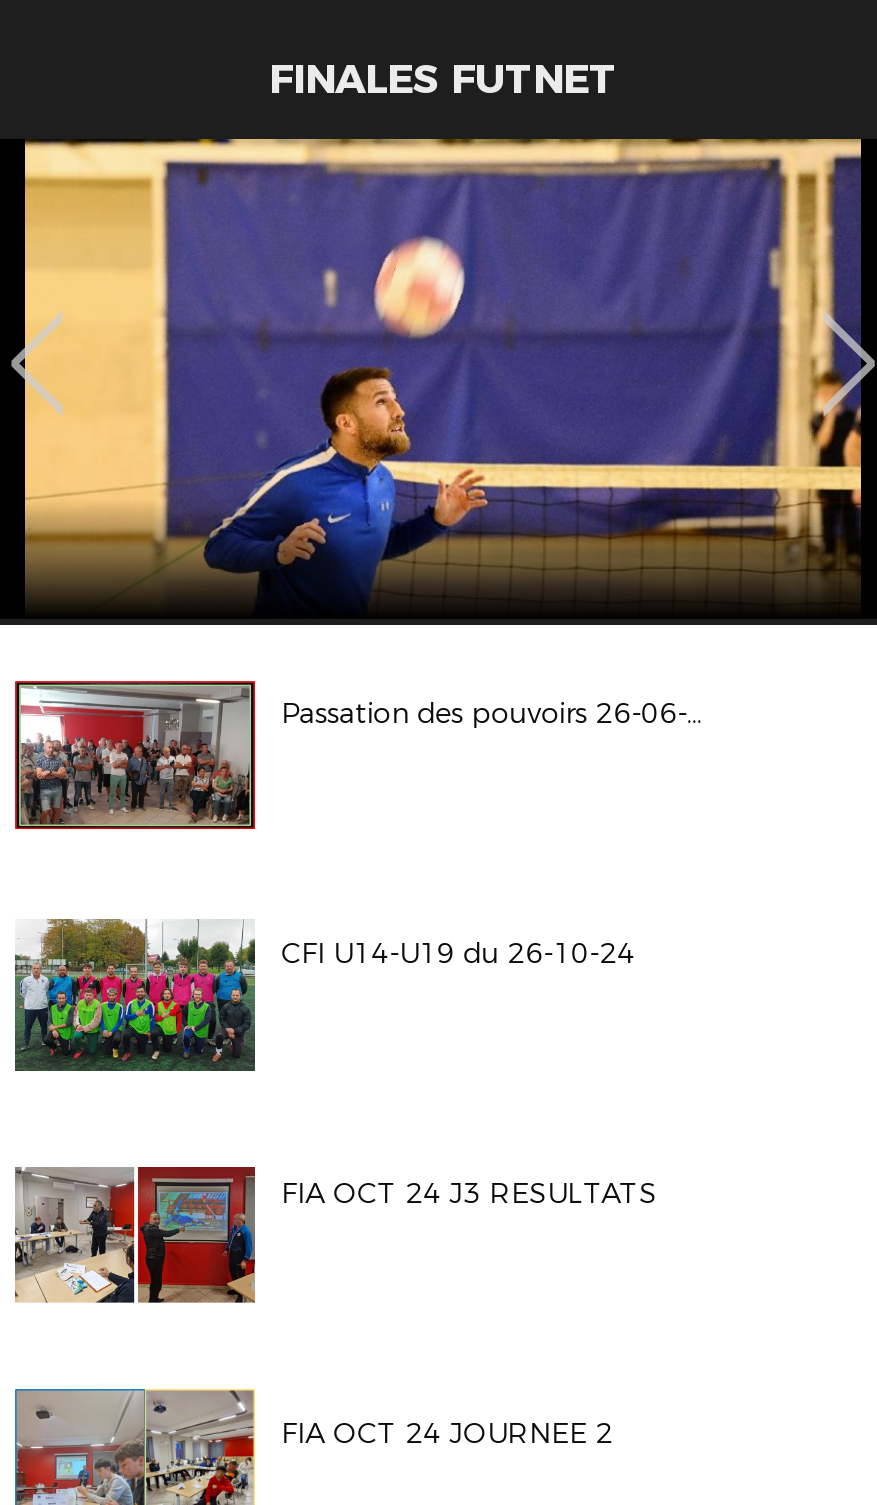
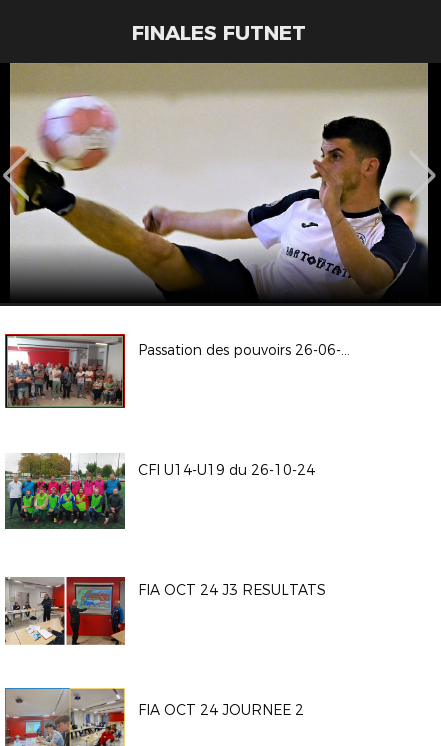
[23,139,863,603] [image] -> [9,62,429,294] [image]

